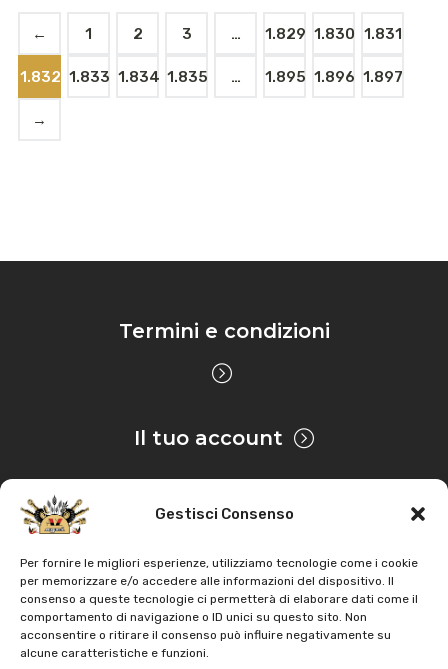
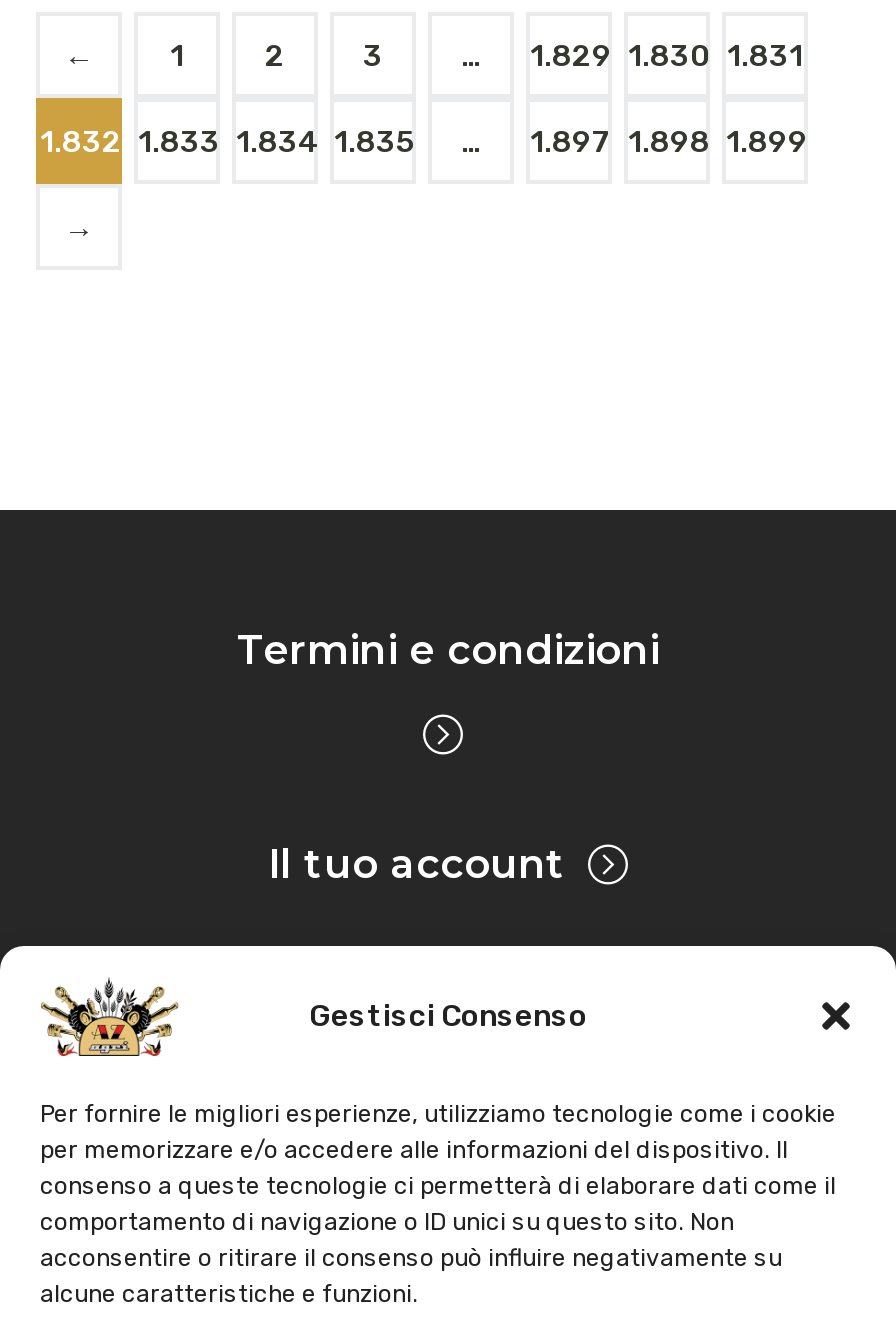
[265,68,403,86] 1.895 1.896 1.897 -> [530,124,808,160] 1.897 1.898 1.899

